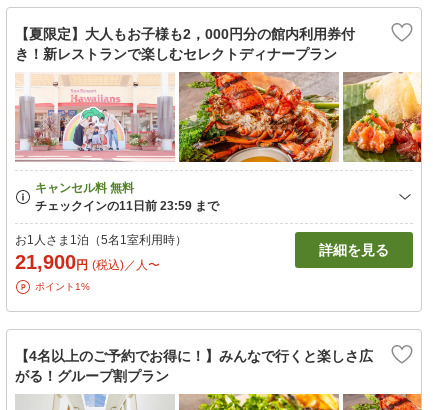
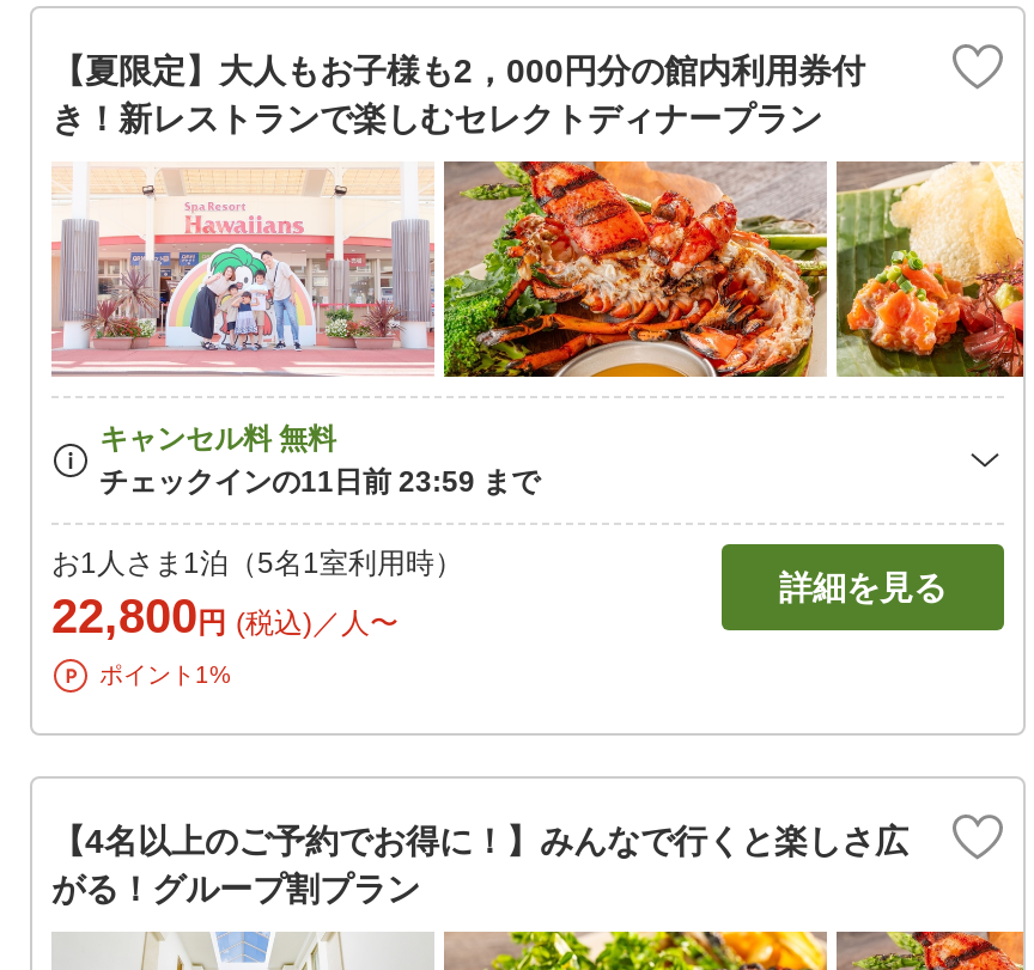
[15,251,160,273] 21,900円 (税込)／人〜 -> [51,590,399,642] 22,800円 (税込)／人〜

